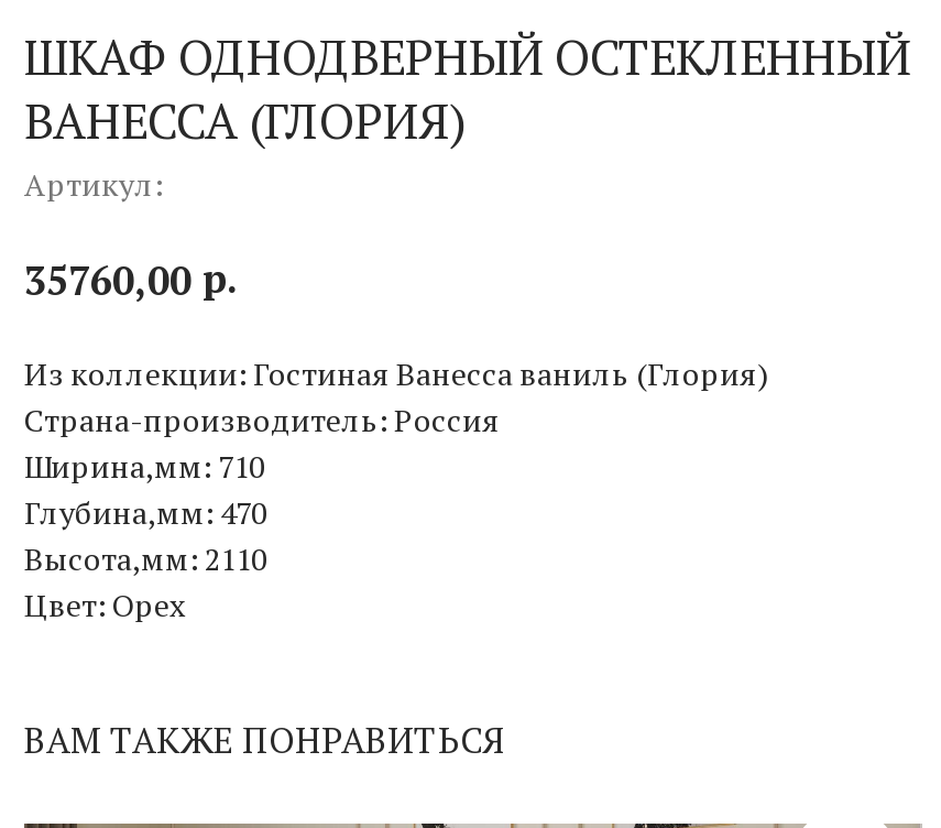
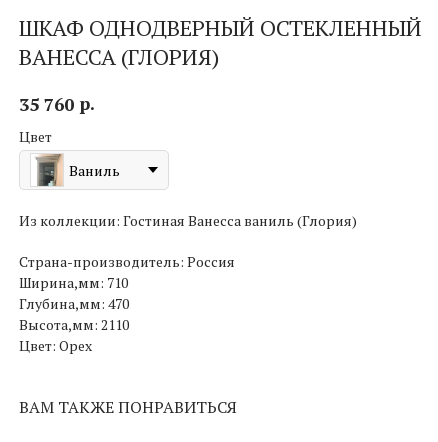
[24,163,238,305] Артикул: | 35760,00 р. -> [19,91,120,179] 35 760 р. | Цвет | Ваниль

